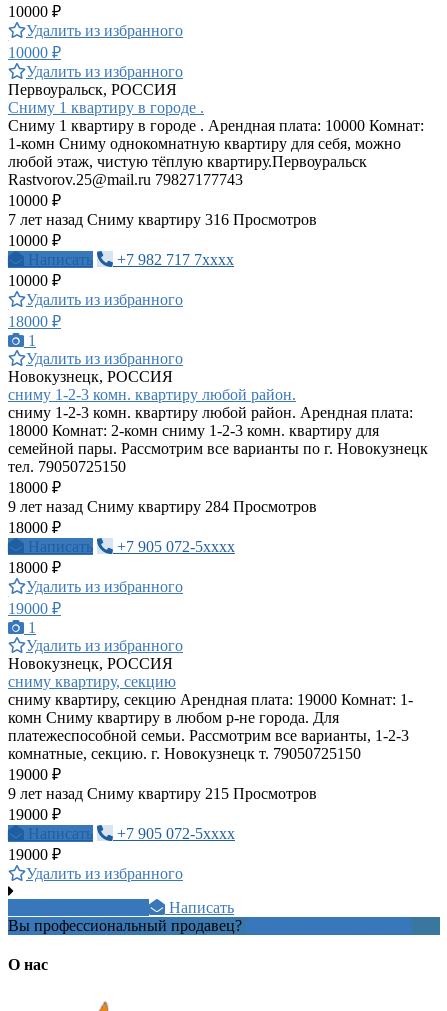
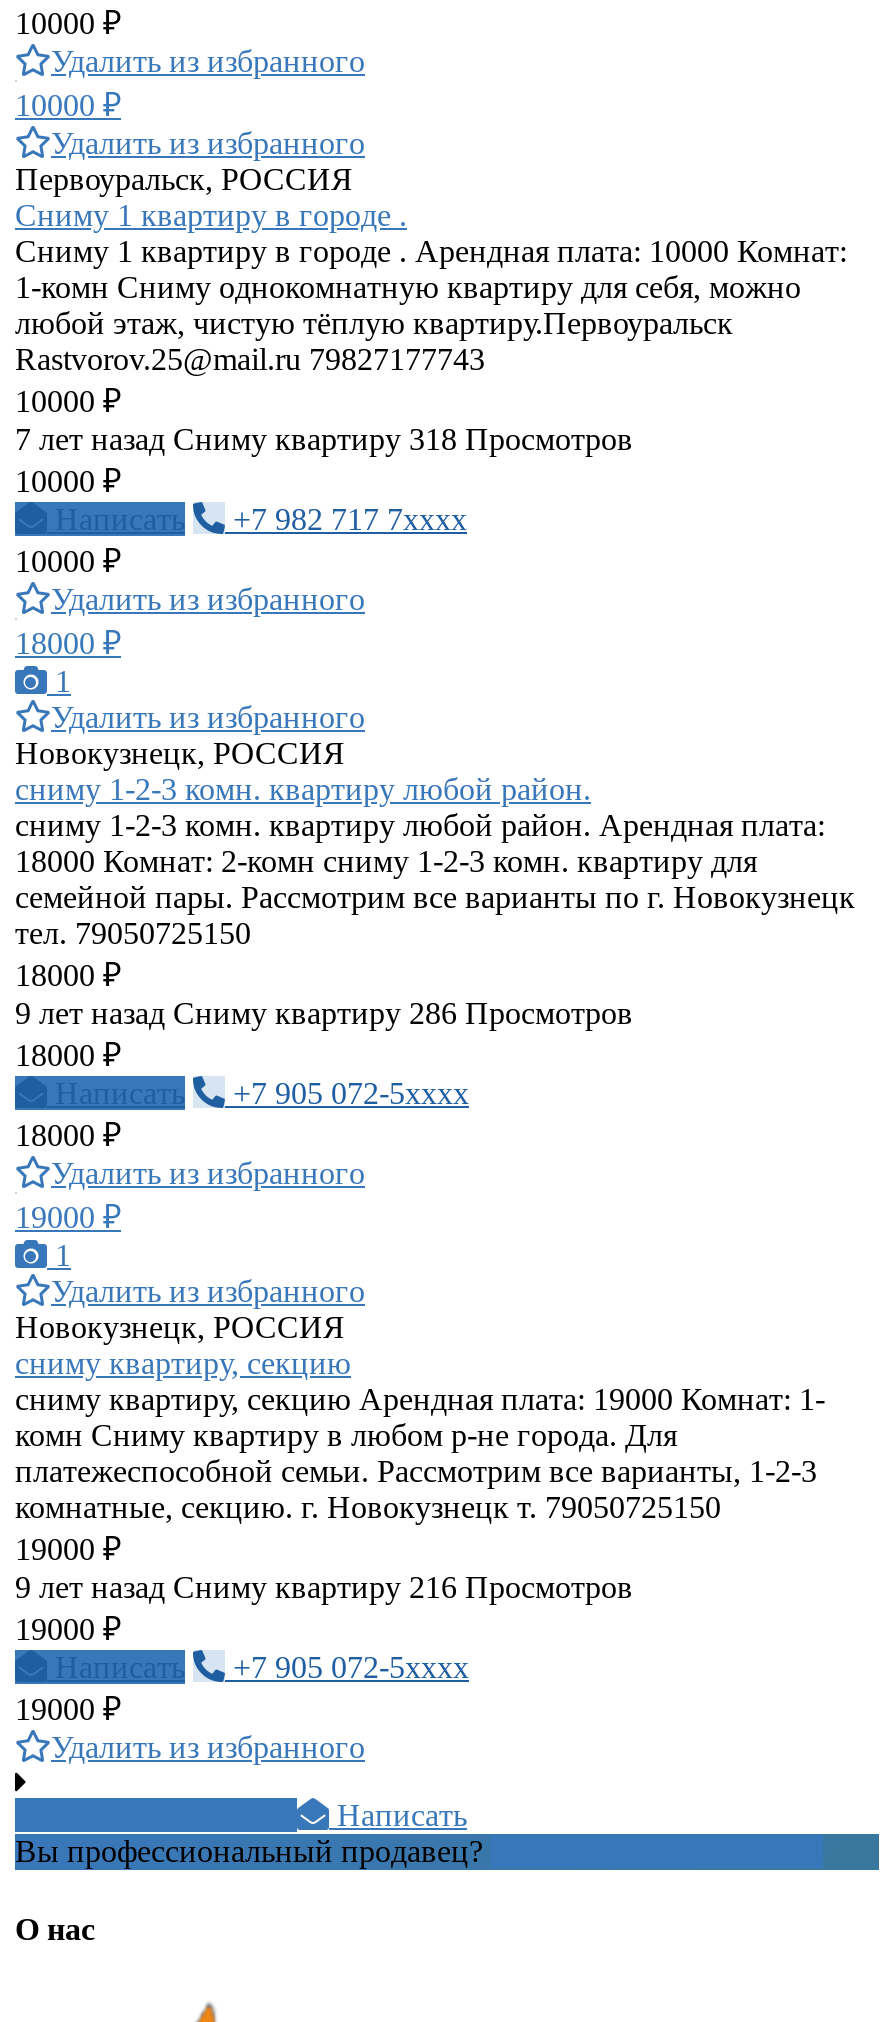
[8,211,317,228] 7 лет назад Сниму квартиру 316 Просмотров -> [15,422,633,456] 7 лет назад Сниму квартиру 318 Просмотров
[8,498,317,515] 9 лет назад Сниму квартиру 284 Просмотров -> [15,996,633,1030] 9 лет назад Сниму квартиру 286 Просмотров
[8,785,317,802] 9 лет назад Сниму квартиру 215 Просмотров -> [15,1570,633,1604] 9 лет назад Сниму квартиру 216 Просмотров

